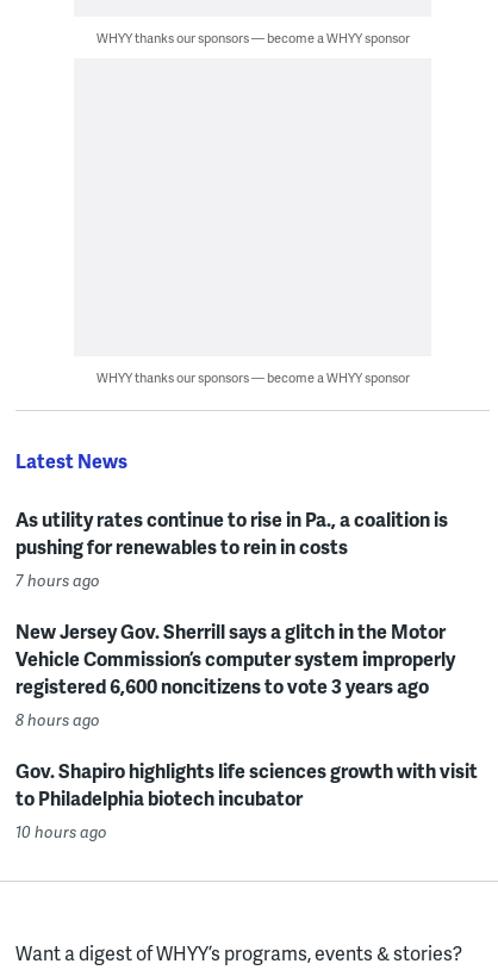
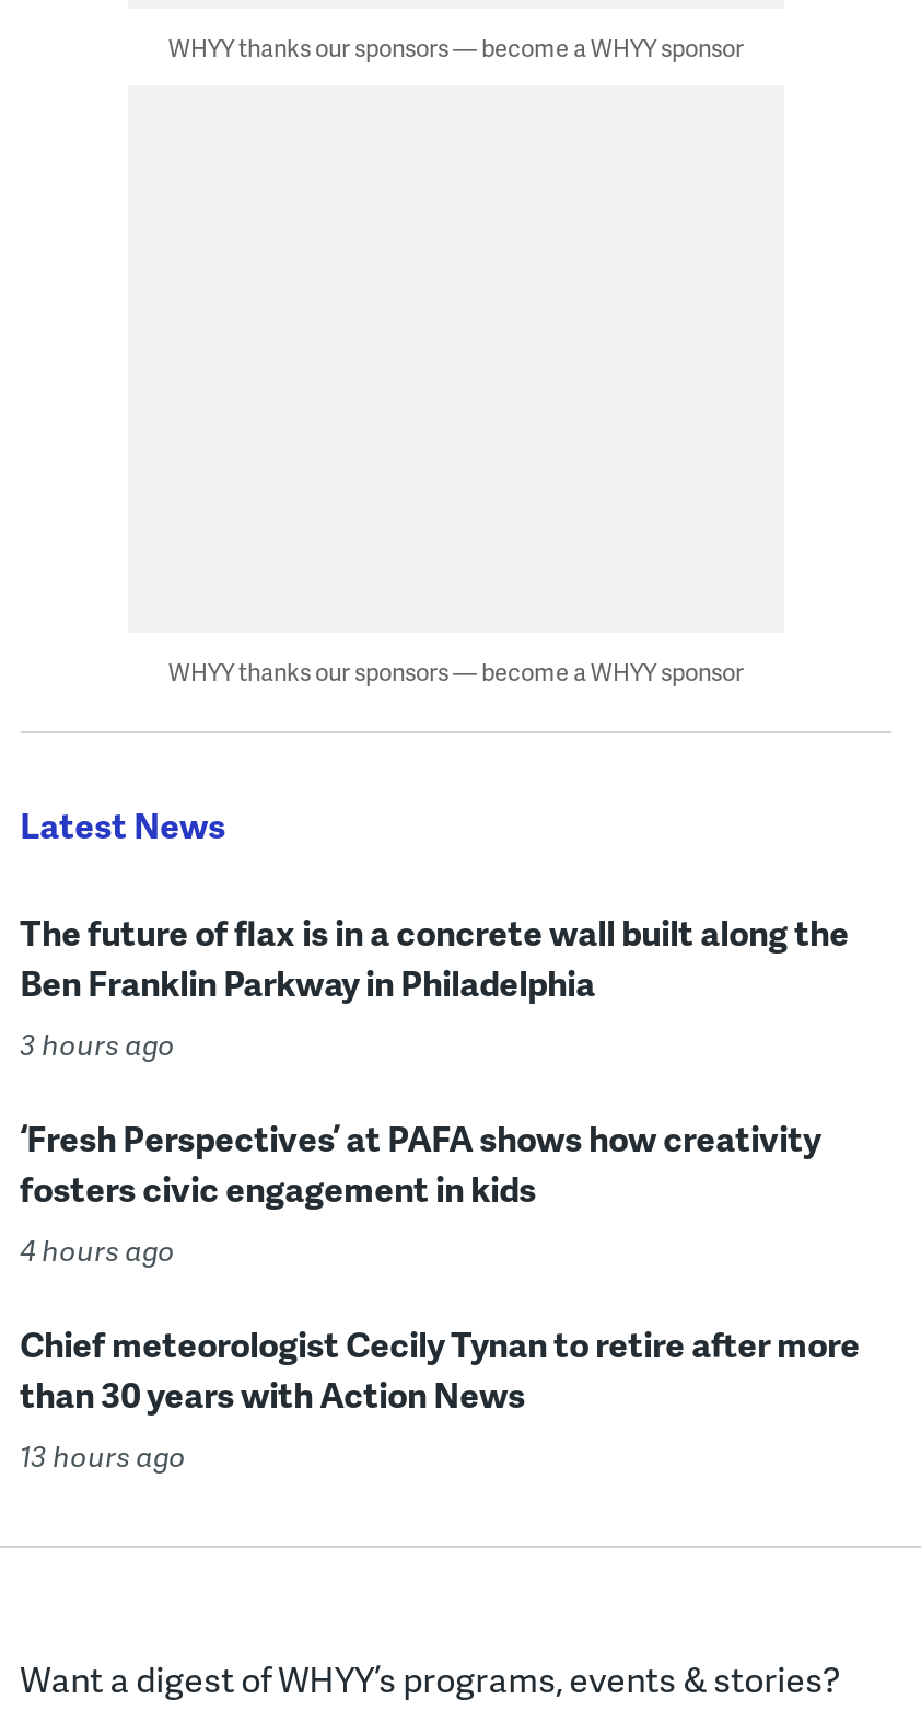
[15,505,447,591] As utility rates continue to rise in Pa., a coalition is | pushing for renewables to rein in costs | 7 hours ago -> [20,906,849,1064] The future of flax is in a concrete wall built along the | Ben Franklin Parkway in Philadelphia | 3 hours ago
[15,617,455,730] New Jersey Gov. Sherrill says a glitch in the Motor | Vehicle Commission’s computer system improperly | registered 6,600 noncitizens to vote 3 years ago | 8 hours ago -> [20,1112,821,1270] ‘Fresh Perspectives’ at PAFA shows how creativity | fosters civic engagement in kids | 4 hours ago
[15,757,477,842] Gov. Shapiro highlights life sciences growth with visit | to Philadelphia biotech incubator | 10 hours ago -> [20,1318,860,1476] Chief meteorologist Cecily Tynan to retire after more | than 30 years with Action News | 13 hours ago

